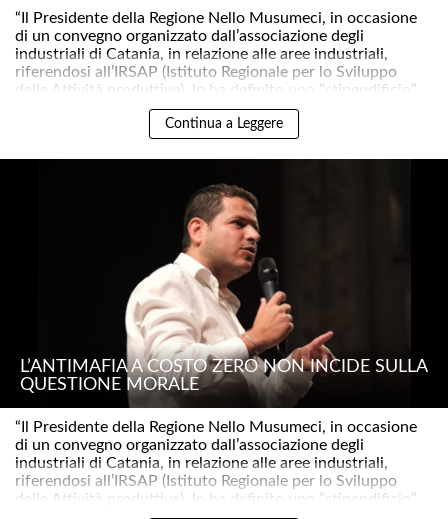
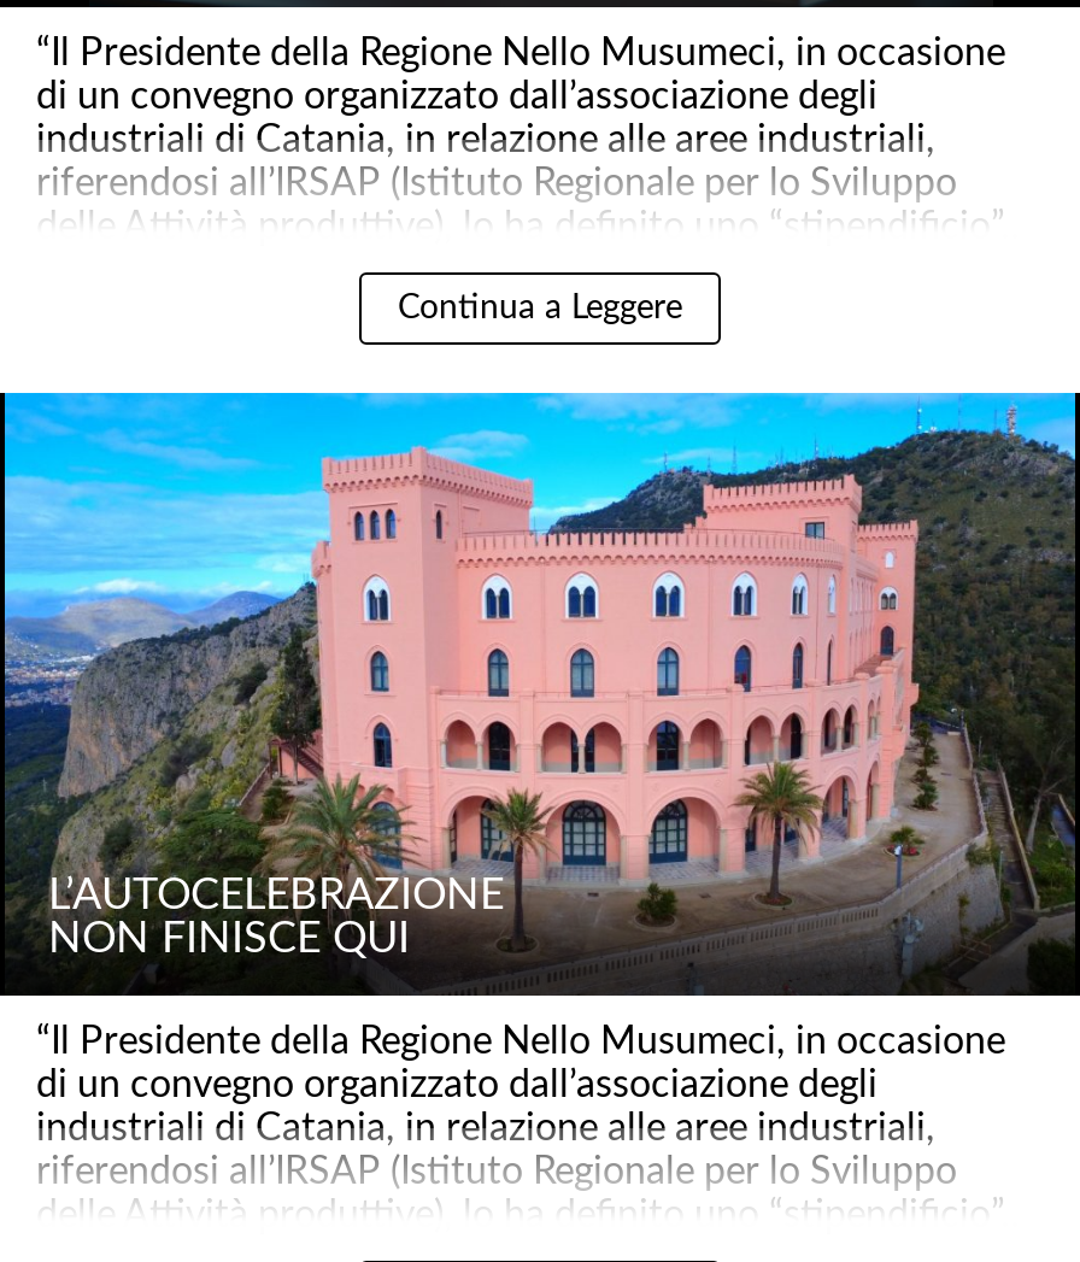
[3,158,445,409] [image] | L’ANTIMAFIA A COSTO ZERO NON INCIDE SULLA | QUESTIONE MORALE -> [7,391,1073,998] [image] | L’AUTOCELEBRAZIONE | NON FINISCE QUI

